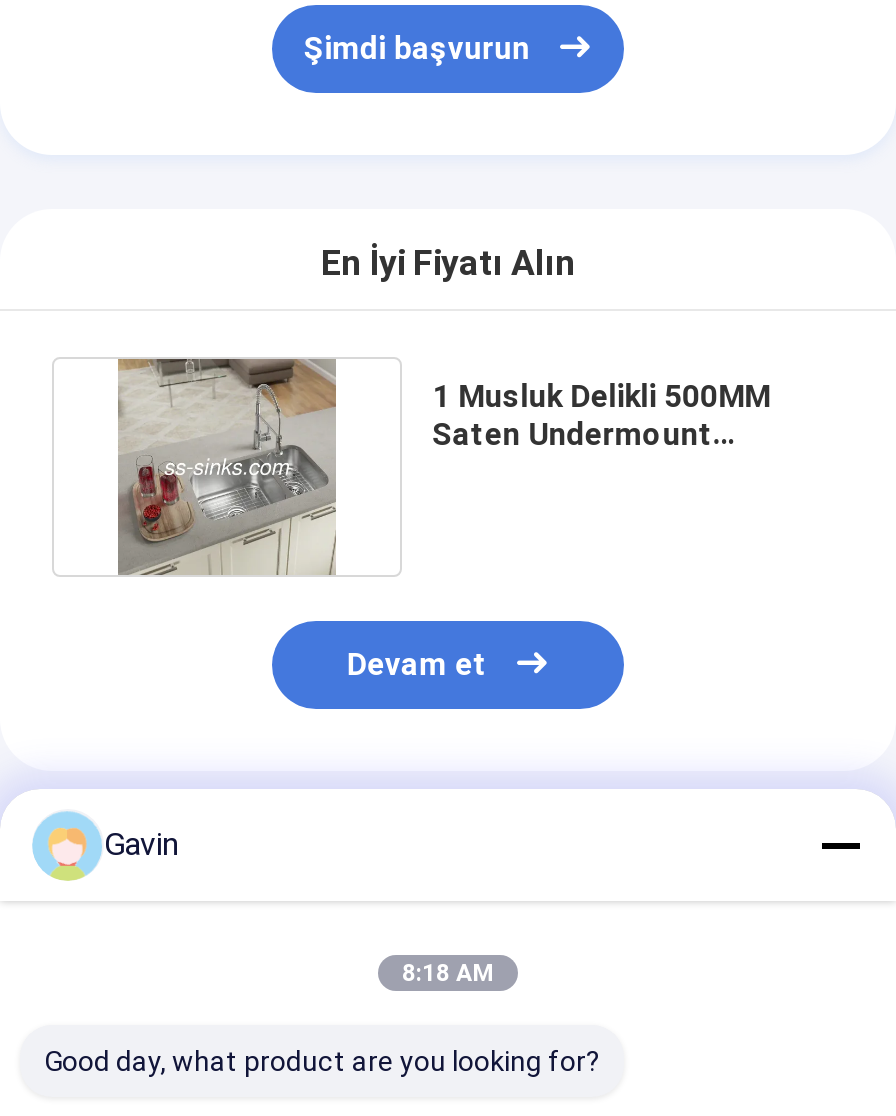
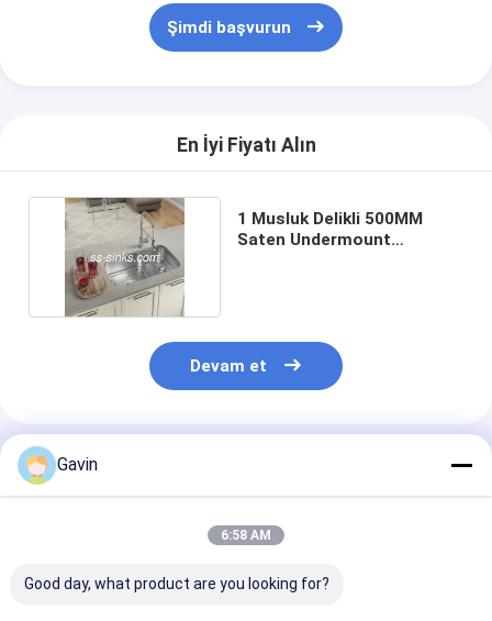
[402,959,494,987] 8:18 AM -> [221,528,271,543] 6:58 AM

